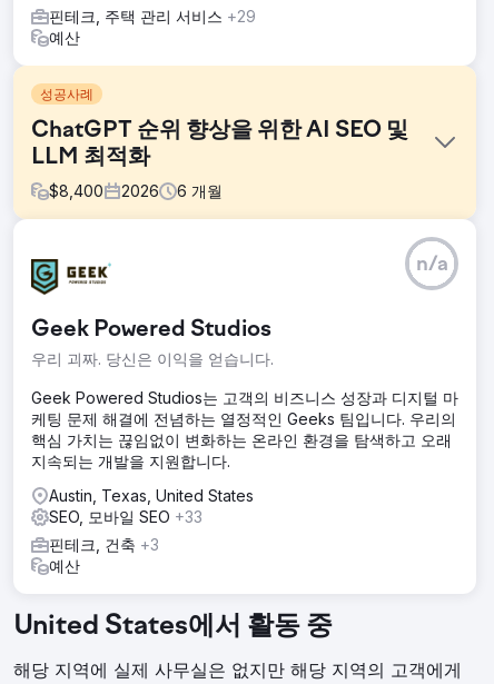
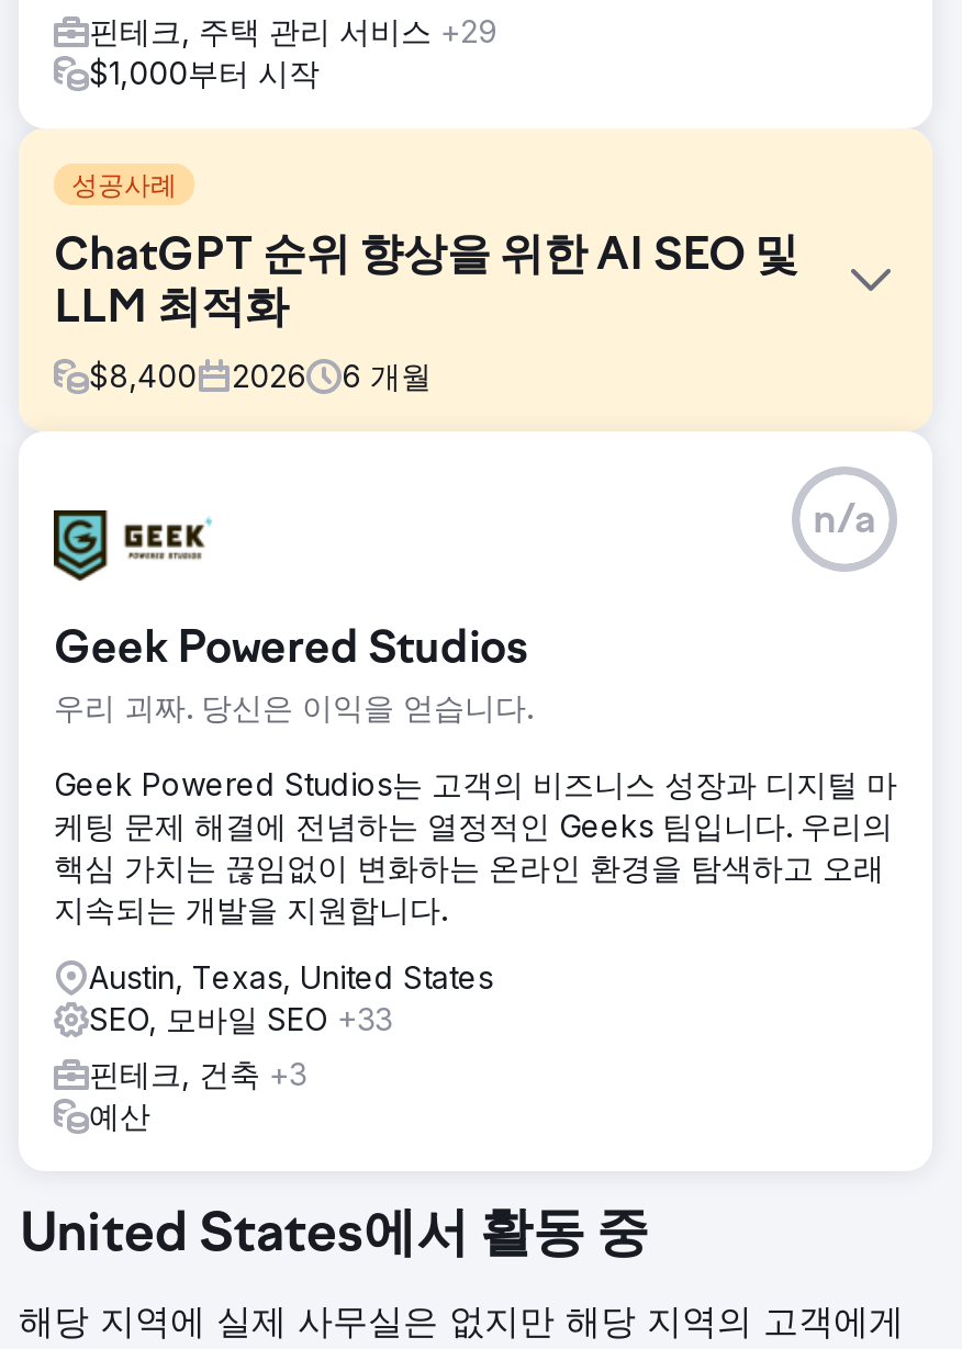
[49,28,80,47] 예산 -> [89,54,320,91] $1,000부터 시작

